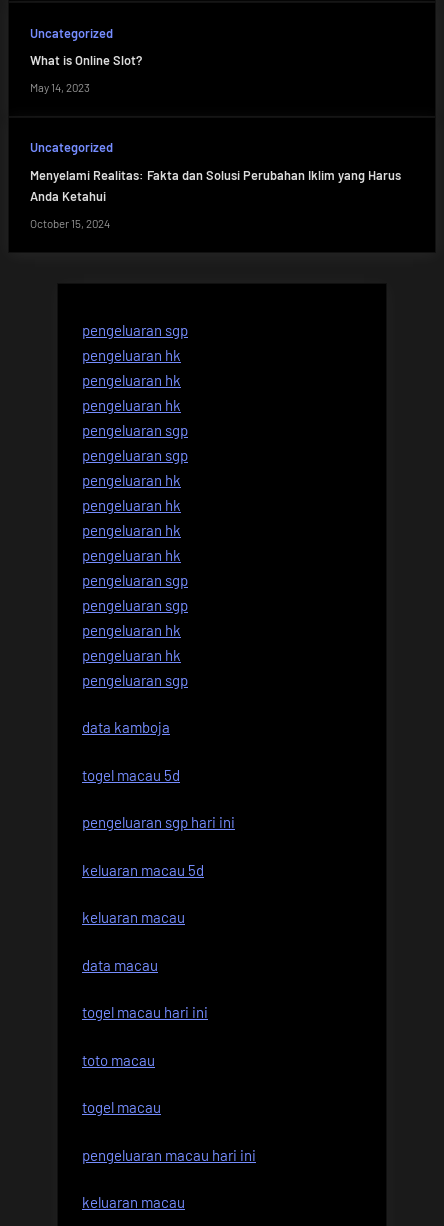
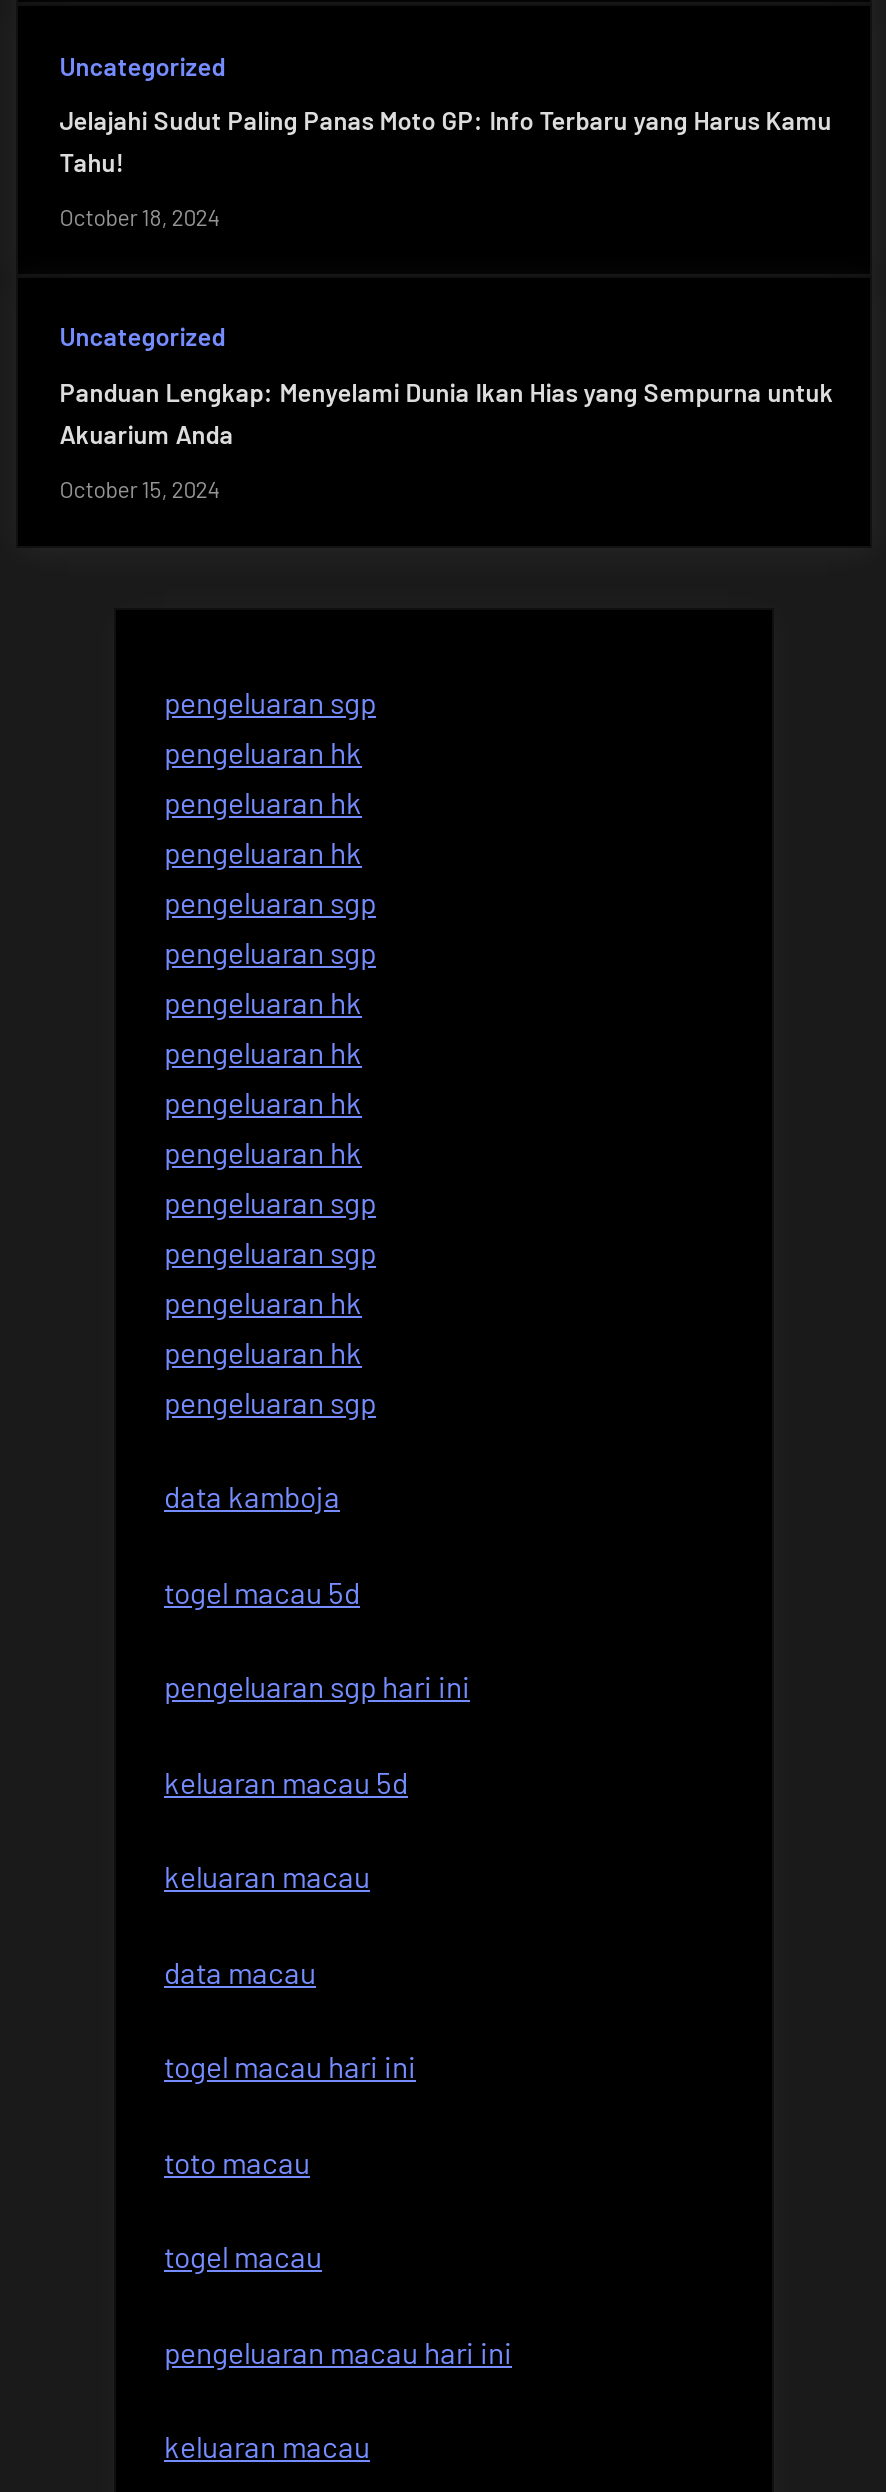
[30,52,142,68] What is Online Slot? -> [60,105,832,179] Jelajahi Sudut Paling Panas Moto GP: Info Terbaru yang Harus Kamu | Tahu!
[30,81,90,94] May 14, 2023 -> [60,204,220,230] October 18, 2024
[30,167,401,204] Menyelami Realitas: Fakta dan Solusi Perubahan Iklim yang Harus | Anda Ketahui -> [60,377,834,451] Panduan Lengkap: Menyelami Dunia Ikan Hias yang Sempurna untuk | Akuarium Anda

